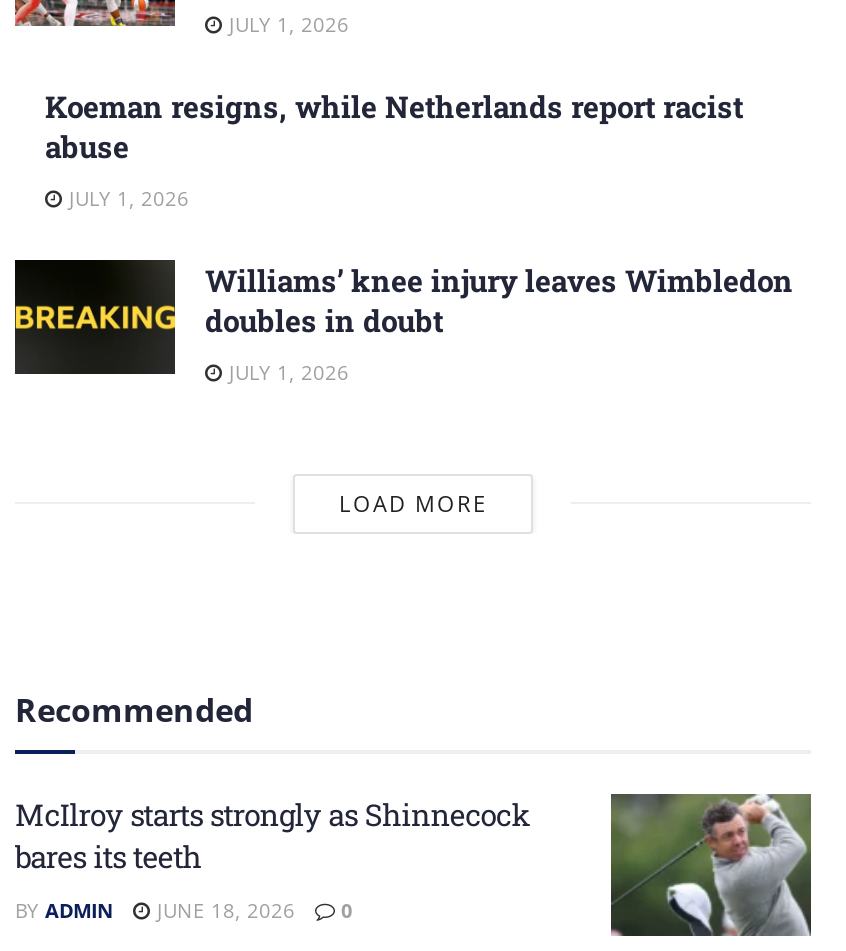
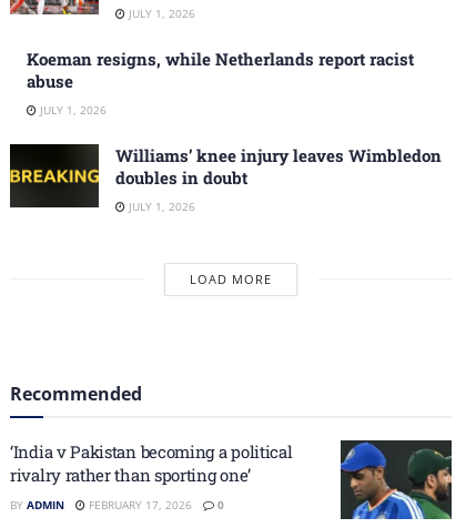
[15,794,529,876] McIlroy starts strongly as Shinnecock | bares its teeth -> [10,440,292,486] ‘India v Pakistan becoming a political | rivalry rather than sporting one’
[609,794,811,938] [image] -> [340,439,452,520] [image]
[151,896,295,924] JUNE 18, 2026 -> [85,497,192,512] FEBRUARY 17, 2026

